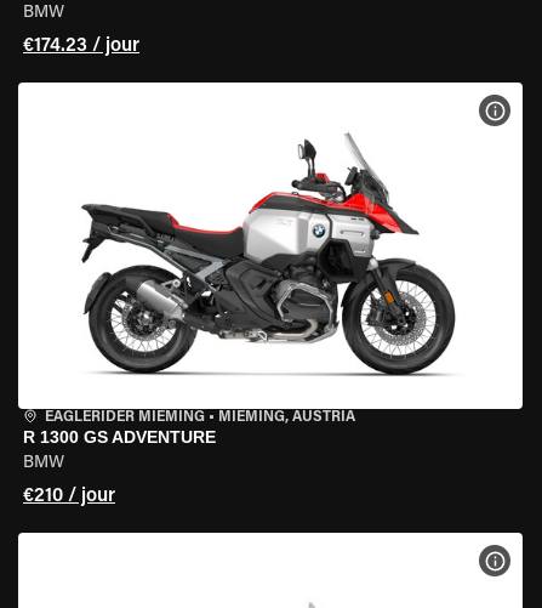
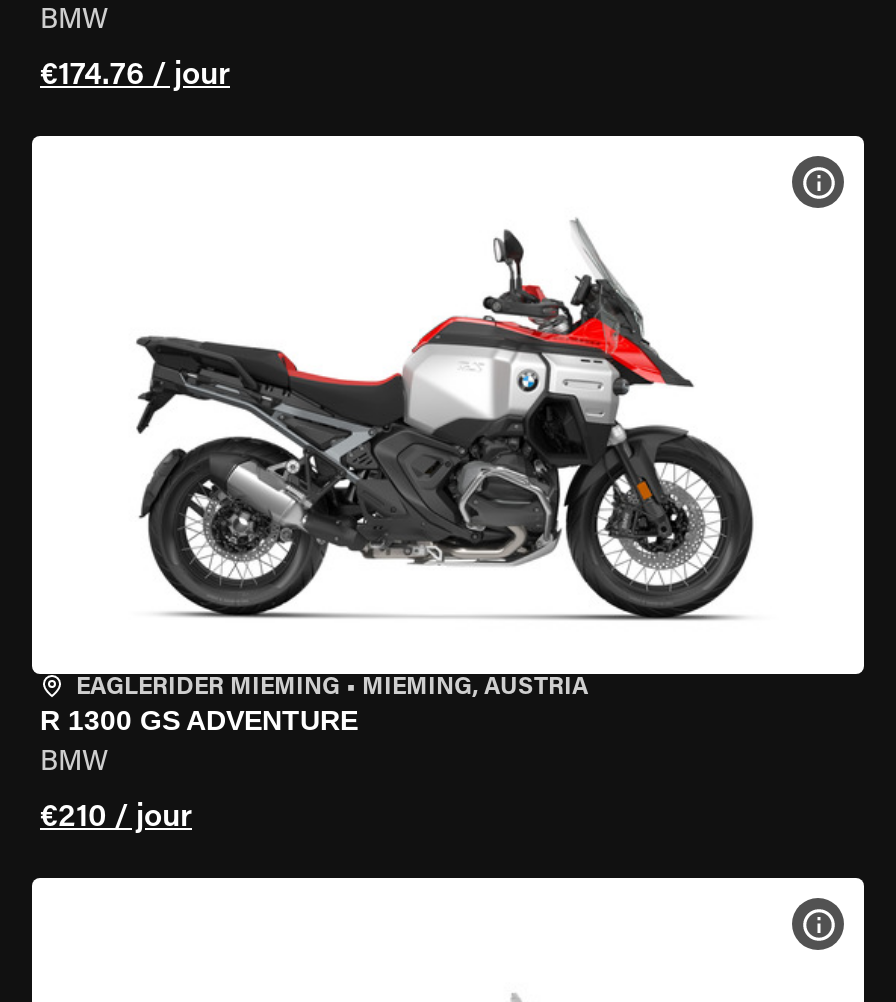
[23,36,139,56] €174.23 / jour -> [40,60,230,92] €174.76 / jour

